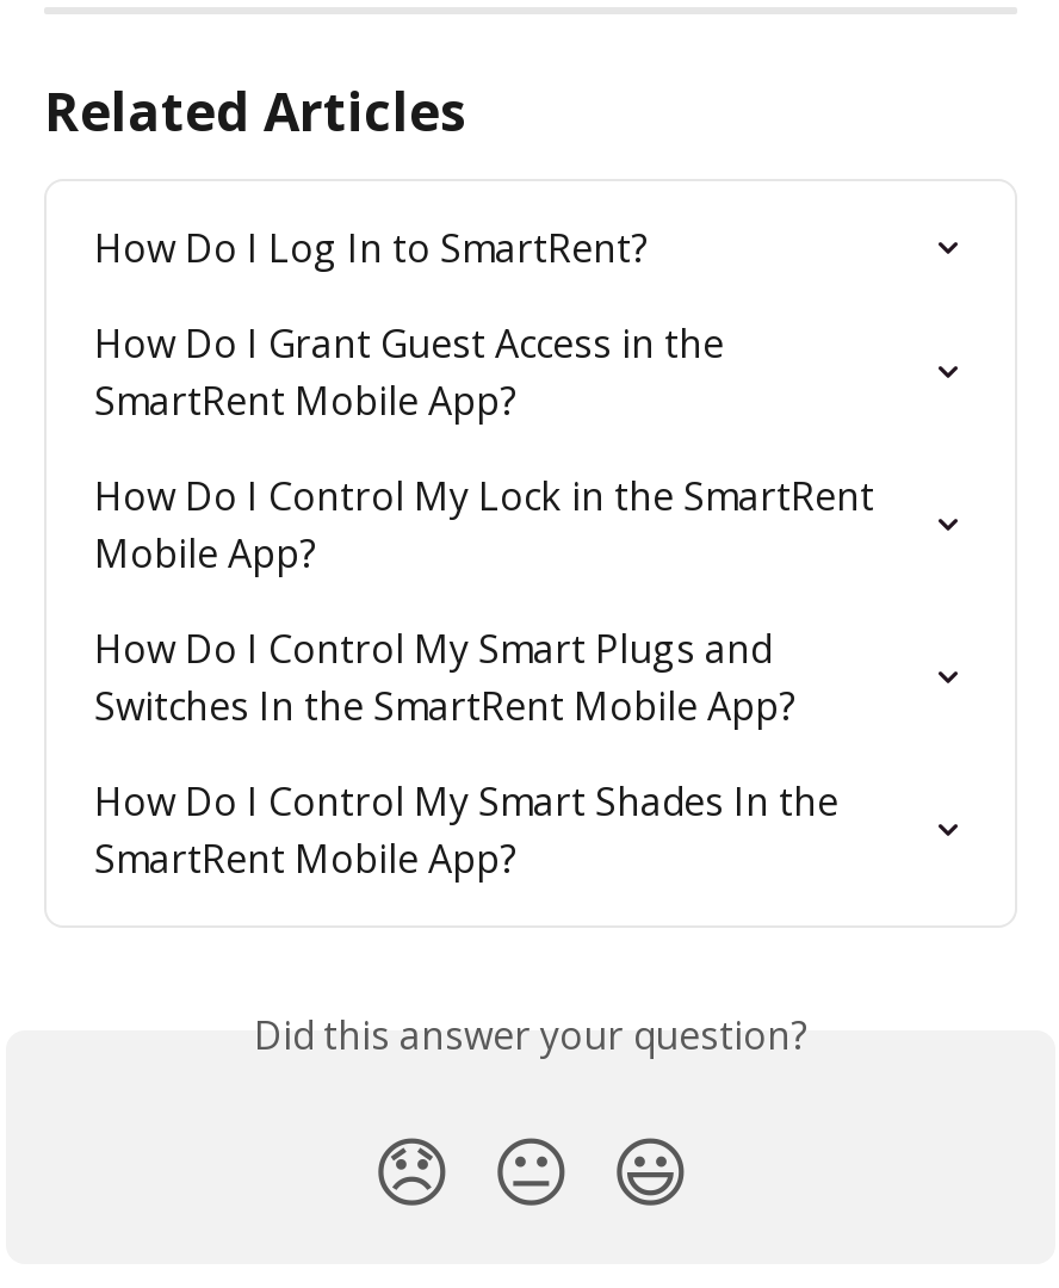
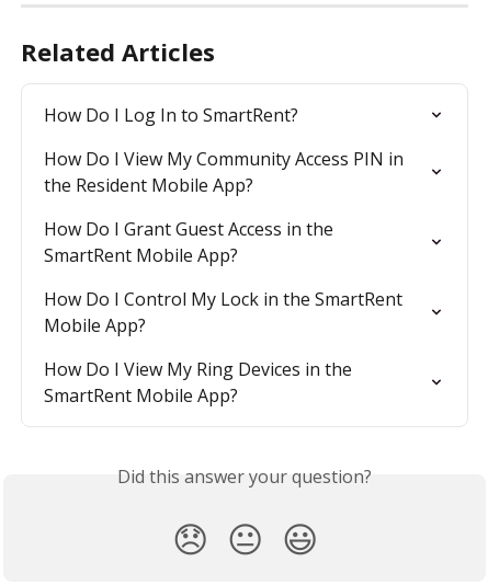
none -> [44,147,408,197] How Do I View My Community Access PIN in | the Resident Mobile App?
moved [94,318,884,580] -> [44,217,407,338]: How Do I Grant Guest Access in the | SmartRent Mobile App? | How Do I Control My Lock in the SmartRent | Mobile App?
[94,623,848,828] How Do I Control My Smart Plugs and | Switches In the SmartRent Mobile App? | How Do I Control My Smart Shades In the -> [44,357,356,381] How Do I View My Ring Devices in the

